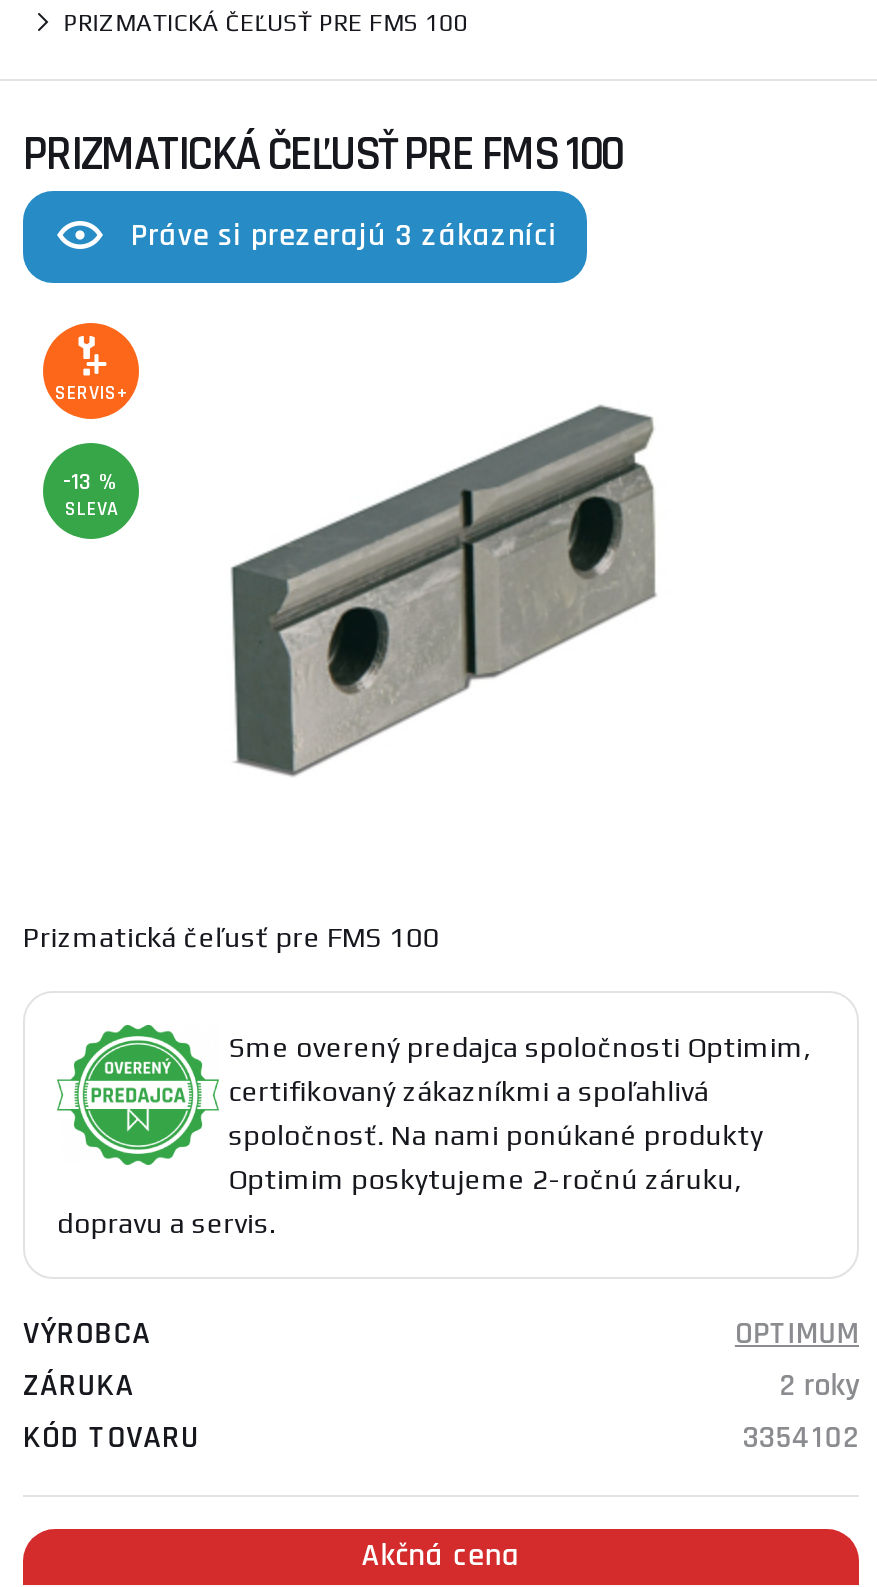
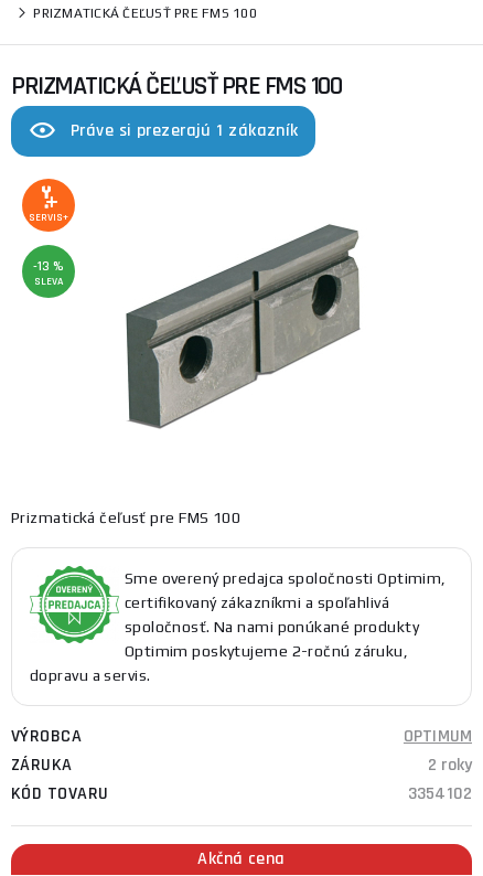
[131,215,557,257] Práve si prezerajú 3 zákazníci -> [71,119,299,142] Práve si prezerajú 1 zákazník

